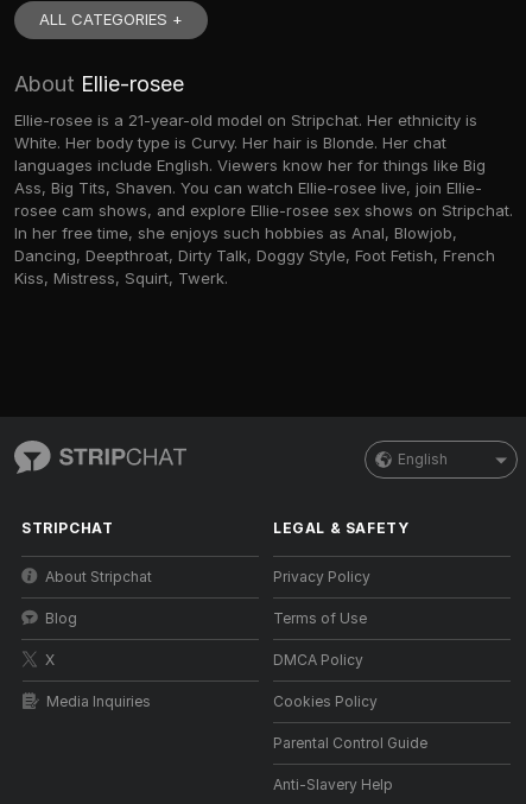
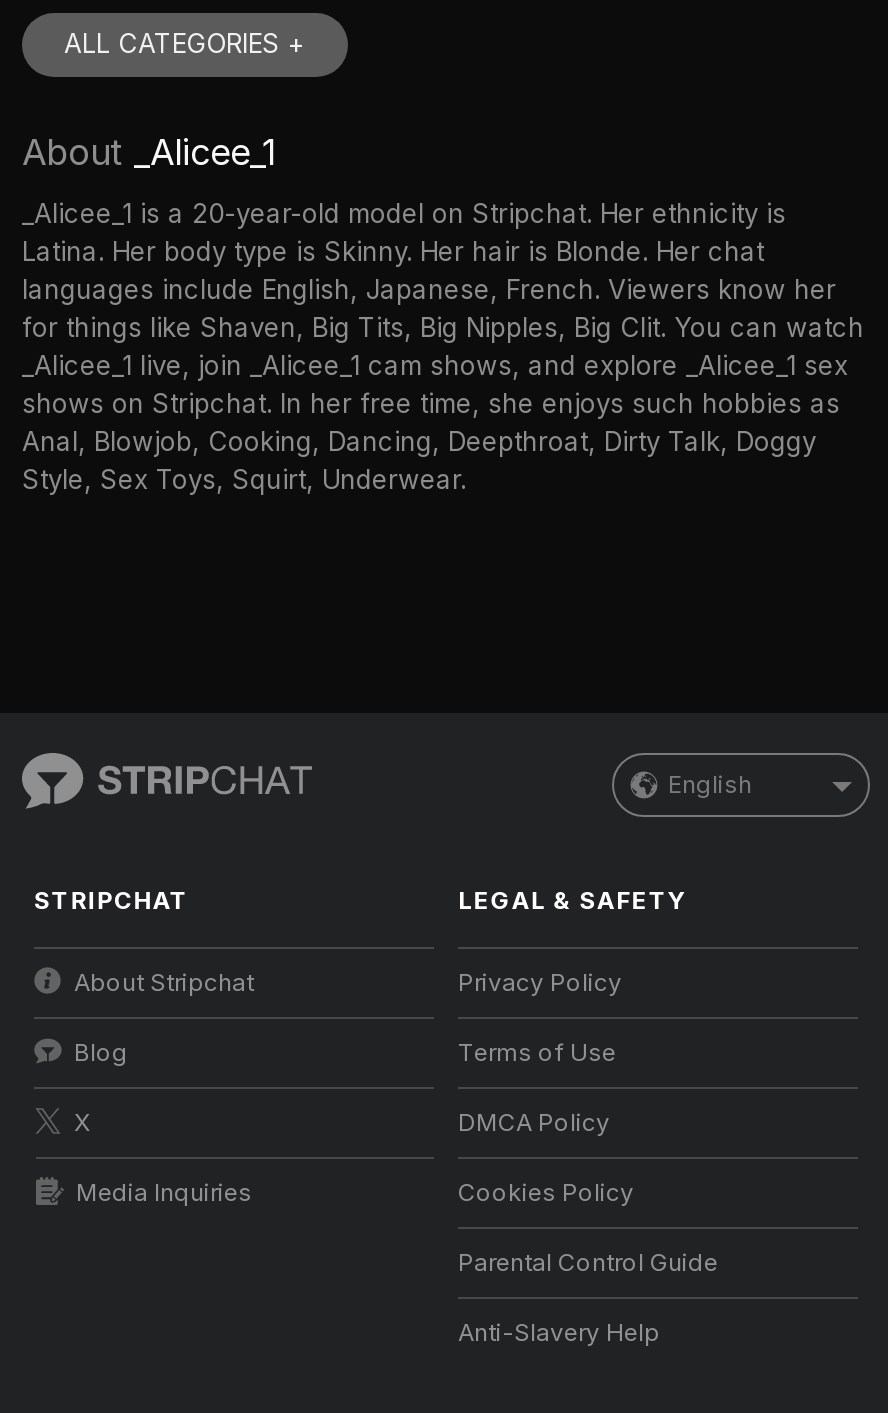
[14,72,184,97] About Ellie-rosee -> [22,132,276,174] About _Alicee_1
[14,111,513,288] Ellie-rosee is a 21-year-old model on Stripchat. Her ethnicity is | White. Her body type is Curvy. Her hair is Blonde. Her chat | languages include English. Viewers know her for things like Big | Ass, Big Tits, Shaven. You can watch Ellie-rosee live, join Ellie- | rosee cam shows, and explore Ellie-rosee sex shows on Stripchat. | In her free time, she enjoys such hobbies as Anal, Blowjob, | Dancing, Deepthroat, Dirty Talk, Doggy Style, Foot Fetish, French | Kiss, Mistress, Squirt, Twerk. -> [22,198,864,496] _Alicee_1 is a 20-year-old model on Stripchat. Her ethnicity is | Latina. Her body type is Skinny. Her hair is Blonde. Her chat | languages include English, Japanese, French. Viewers know her | for things like Shaven, Big Tits, Big Nipples, Big Clit. You can watch | _Alicee_1 live, join _Alicee_1 cam shows, and explore _Alicee_1 sex | shows on Stripchat. In her free time, she enjoys such hobbies as | Anal, Blowjob, Cooking, Dancing, Deepthroat, Dirty Talk, Doggy | Style, Sex Toys, Squirt, Underwear.

